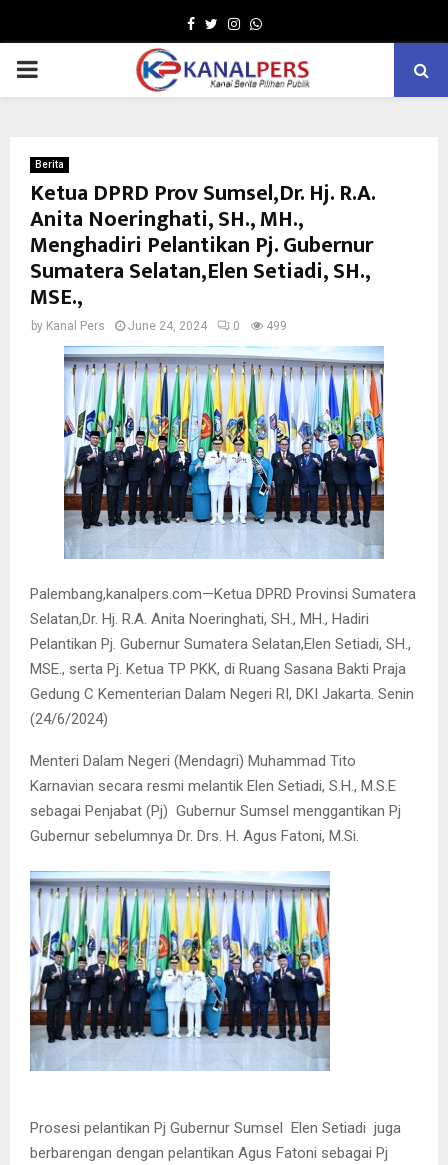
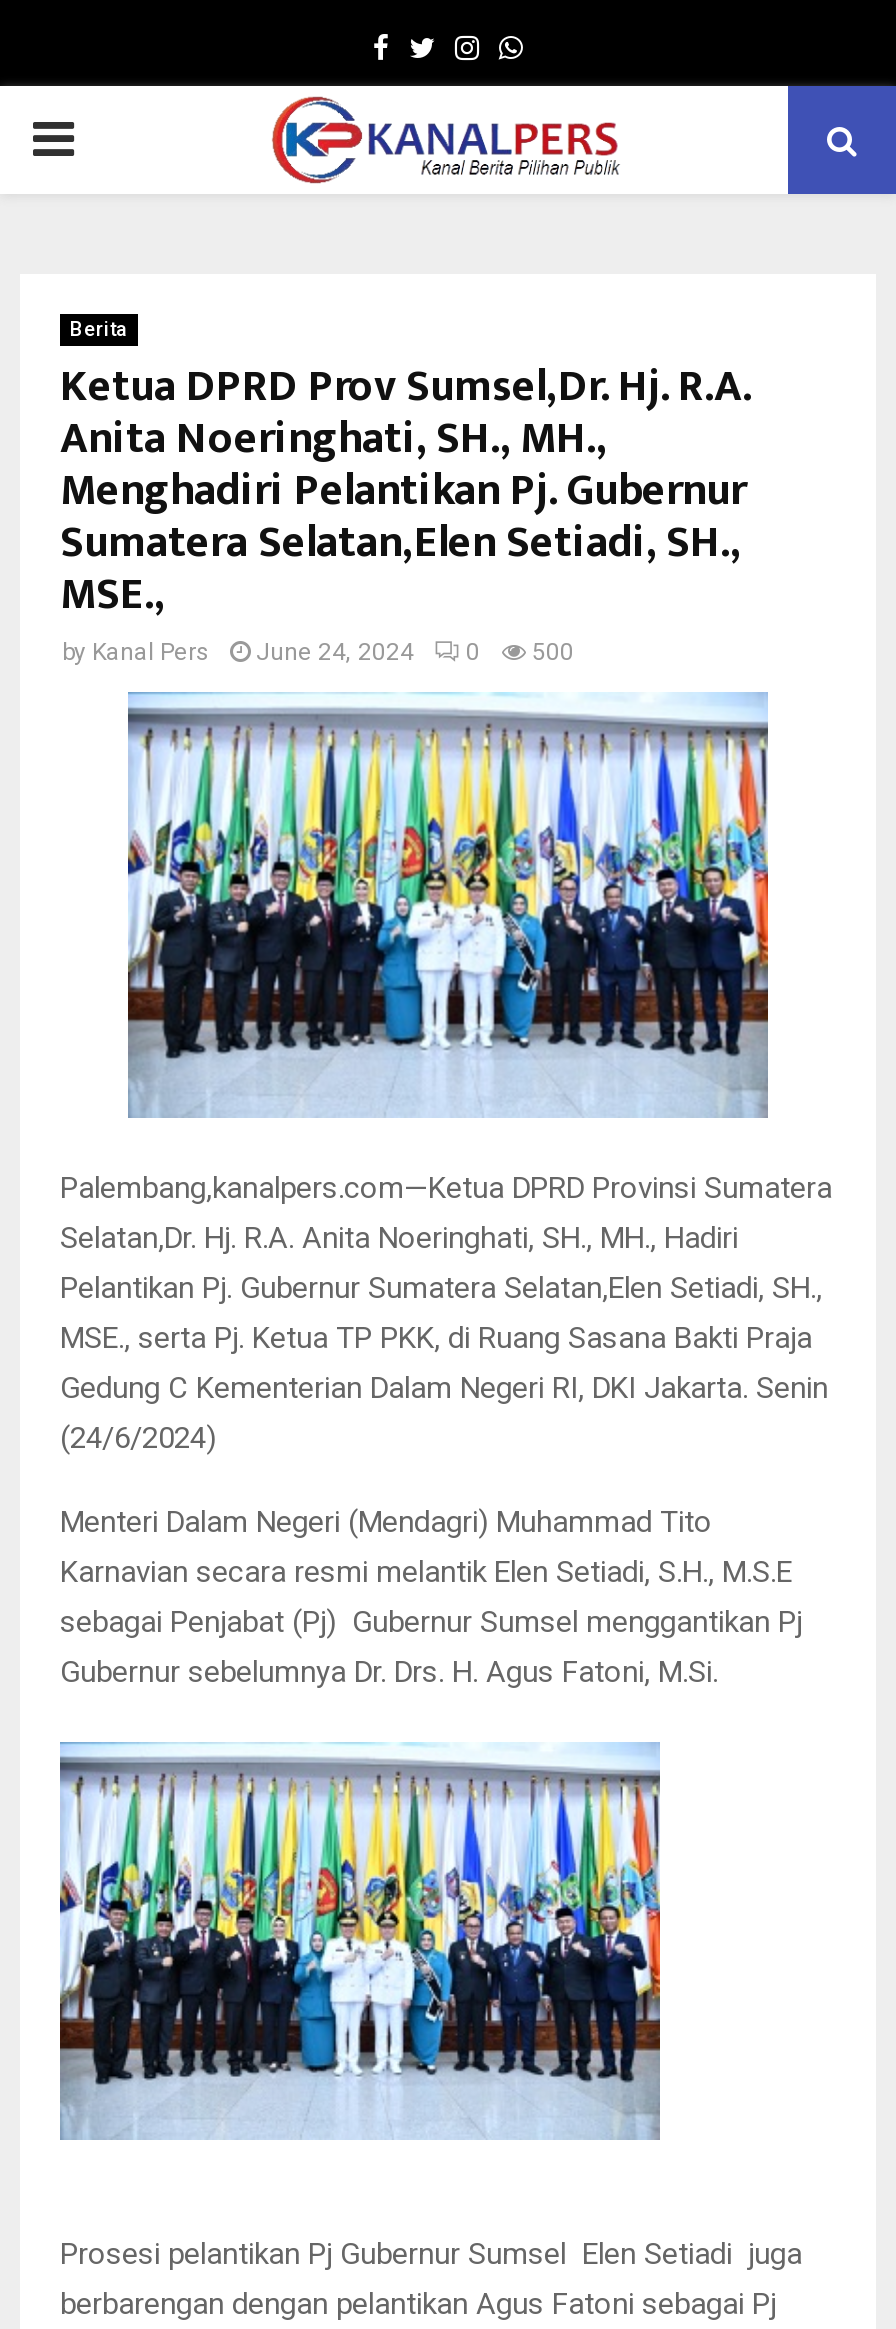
[31,319,287,333] by Kanal Pers June 24, 2024 0 499 -> [62,638,574,666] by Kanal Pers June 24, 2024 0 500

